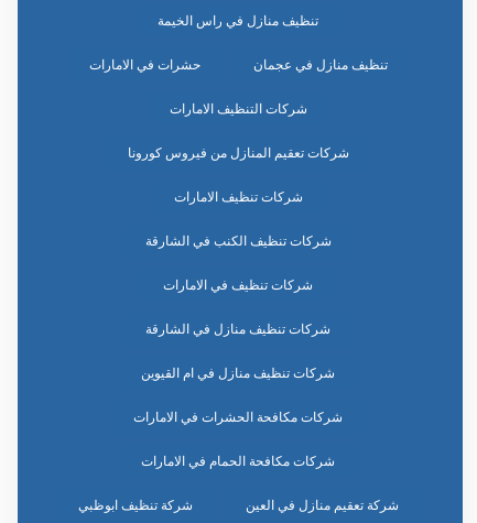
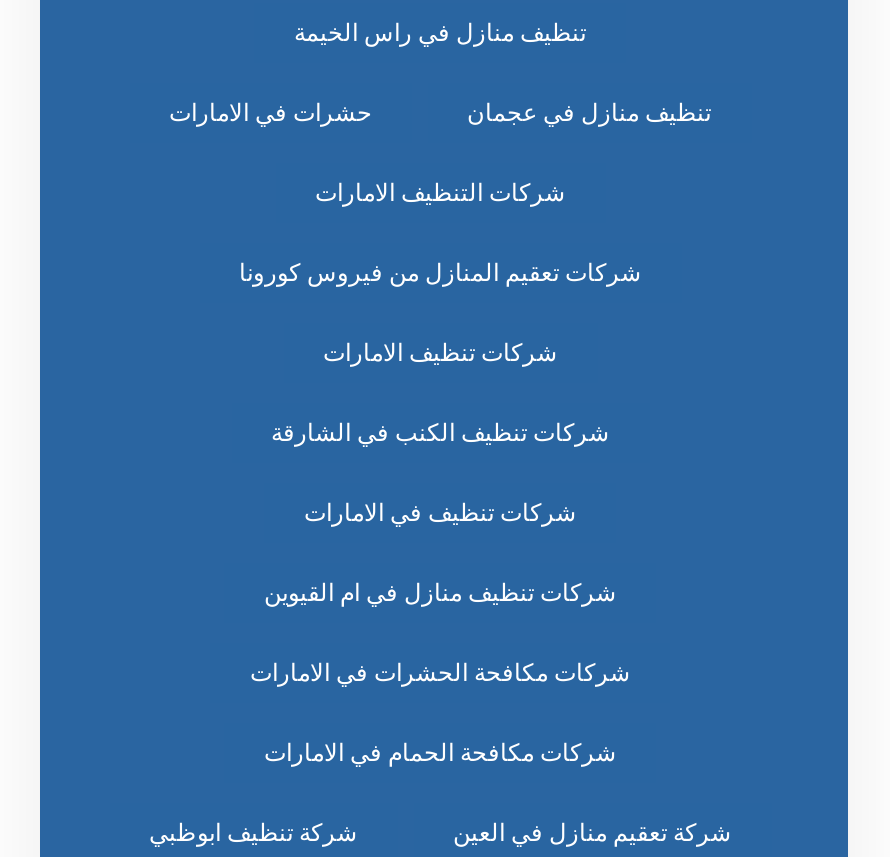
[145,322,330,337] شركات تنظيف منازل في الشارقة -> none

